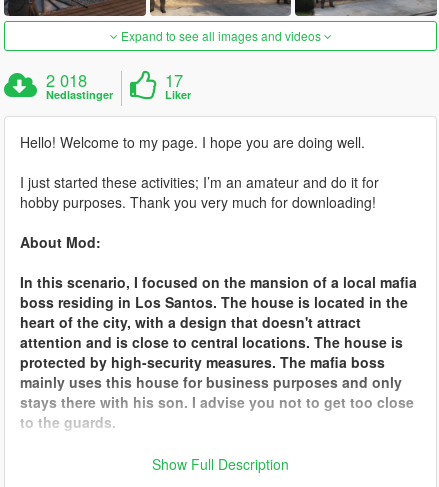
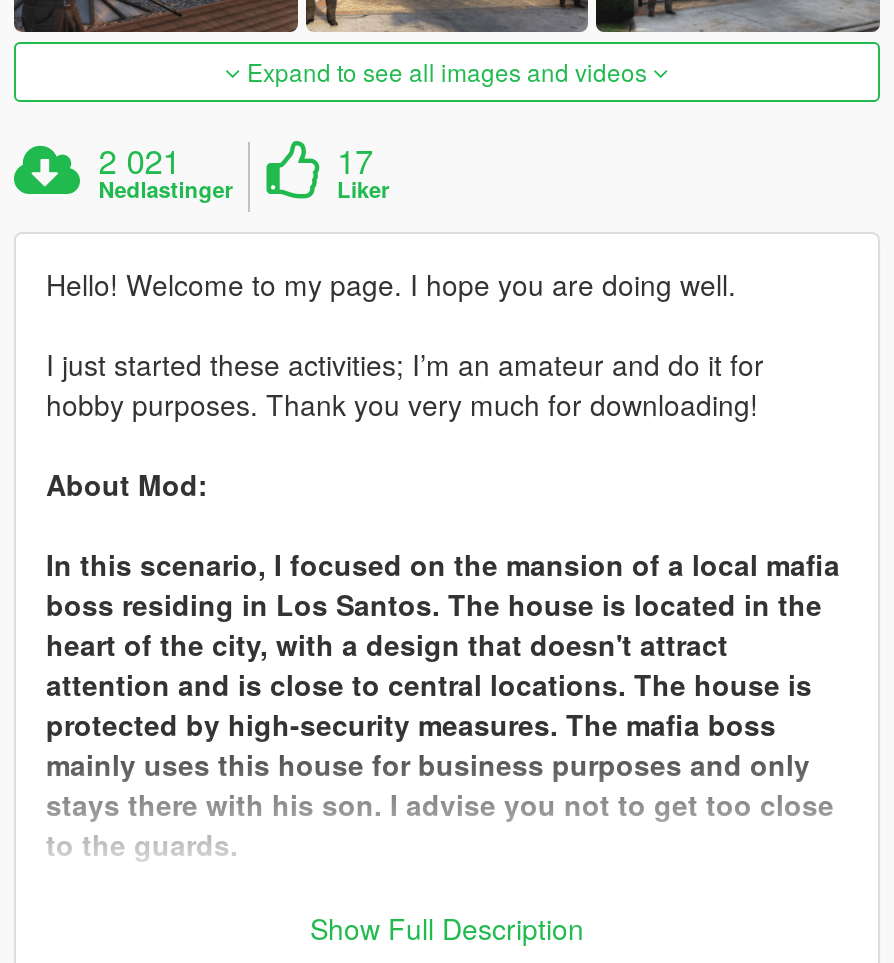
[46,68,87,92] 2 018 -> [98,137,180,185] 2 021

